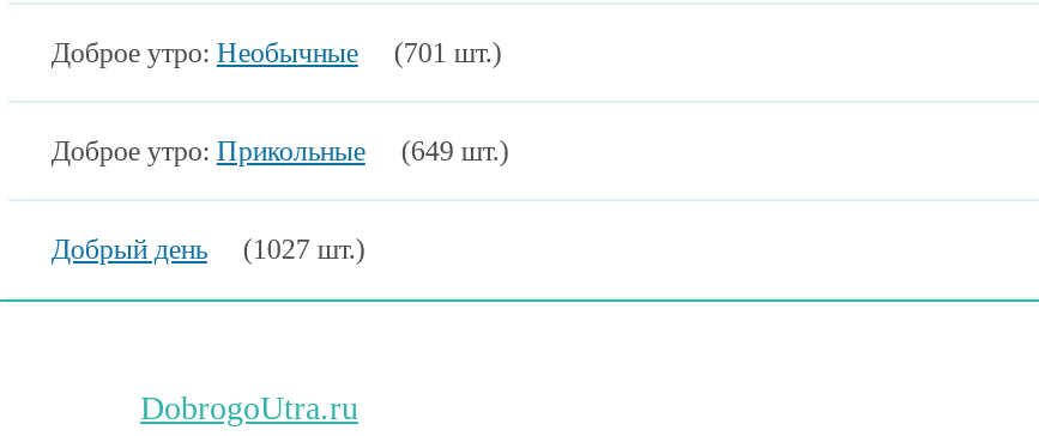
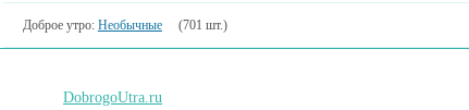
[51,135,509,266] Доброе утро: Прикольные | (649 шт.) | Добрый день | (1027 шт.) -> none

